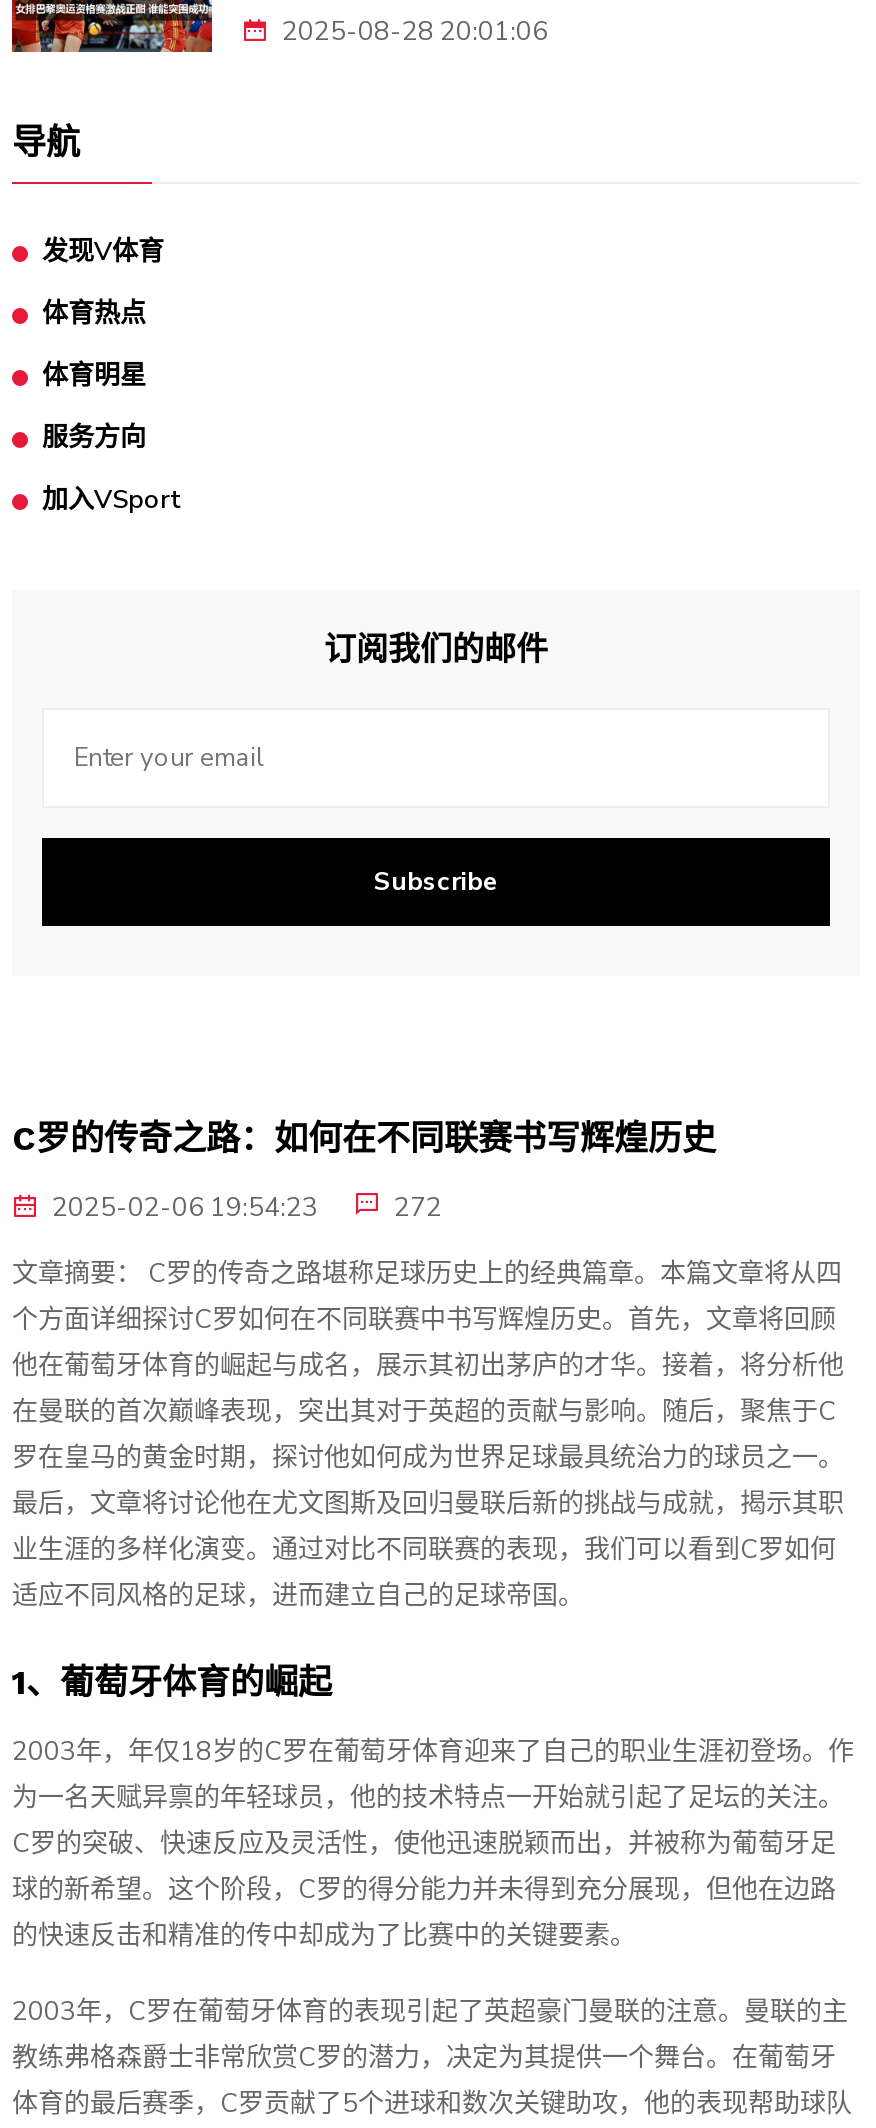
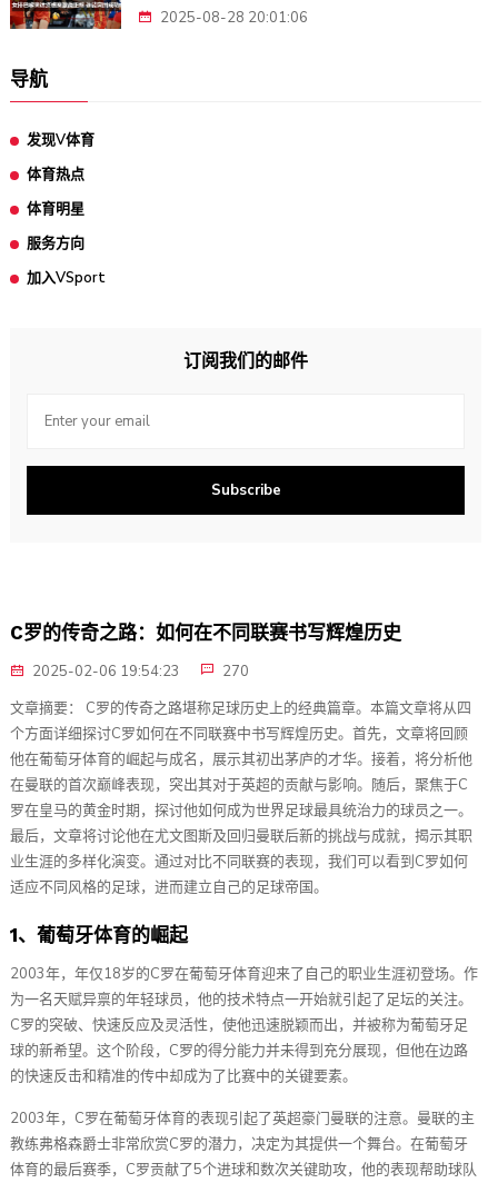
[394,1190,442,1226] 272 -> [222,662,249,682] 270

